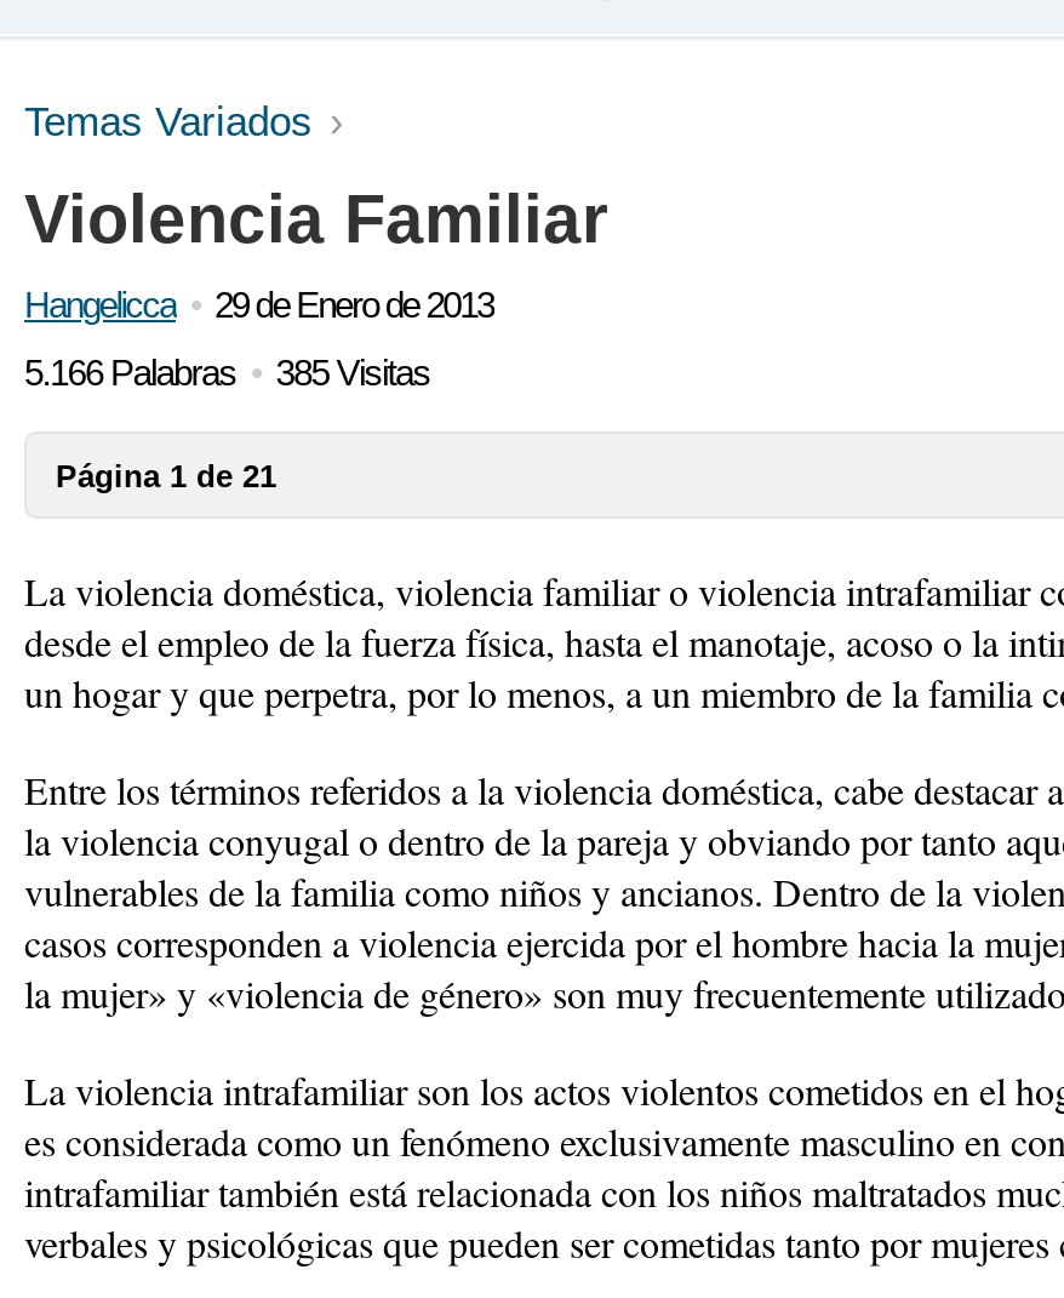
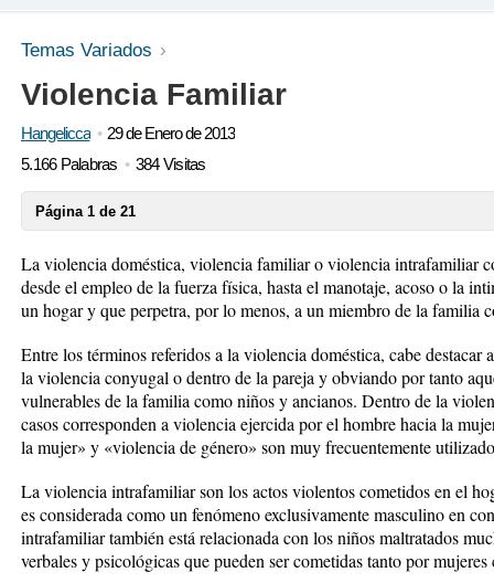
[24,351,430,393] 5.166 Palabras 385 Visitas -> [21,155,206,173] 5.166 Palabras 384 Visitas

